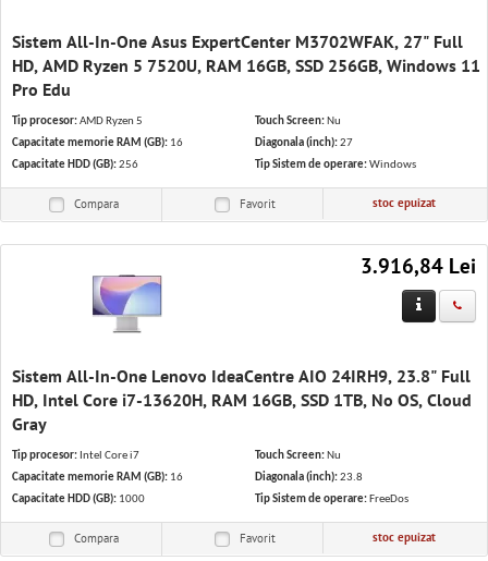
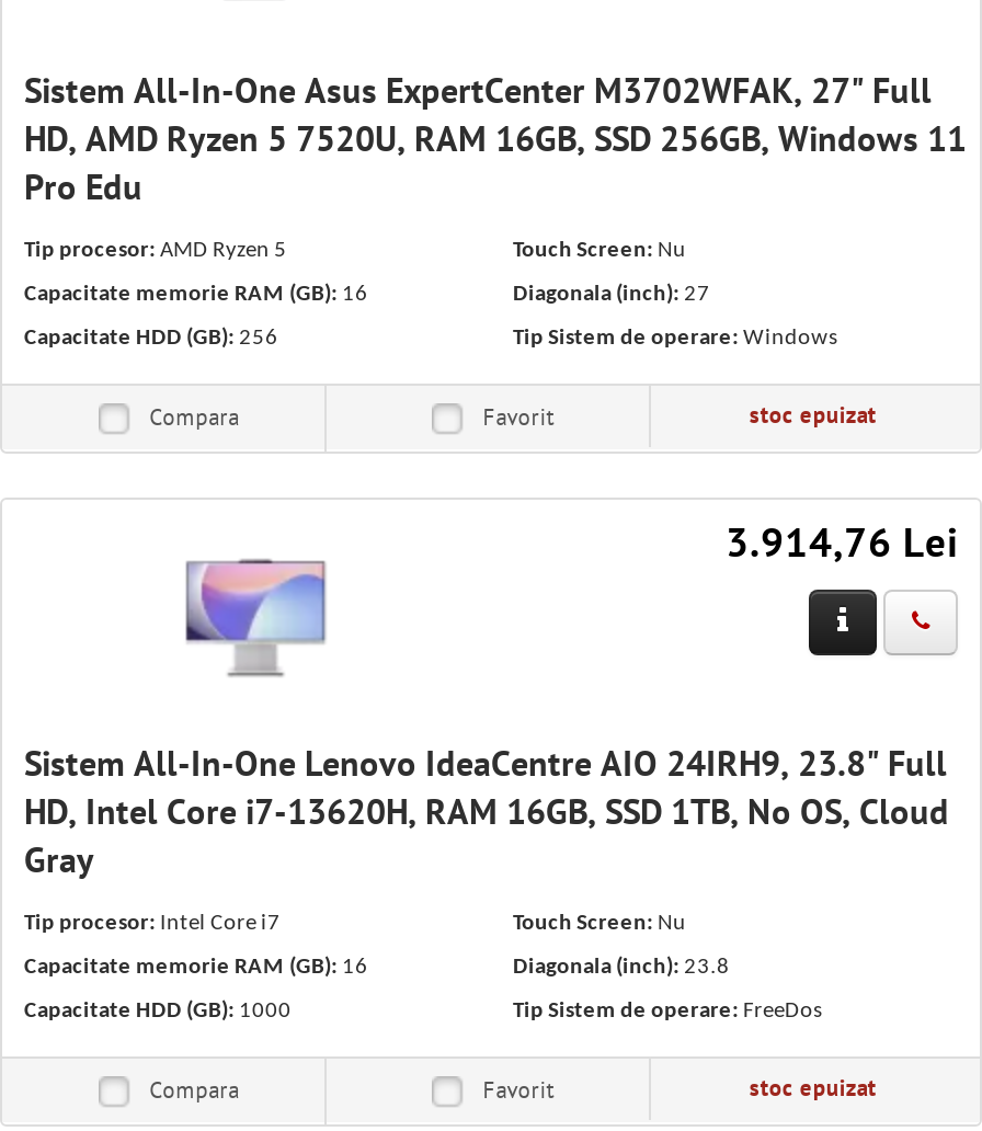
[361,256,476,279] 3.916,84 Lei -> [726,522,958,568] 3.914,76 Lei

